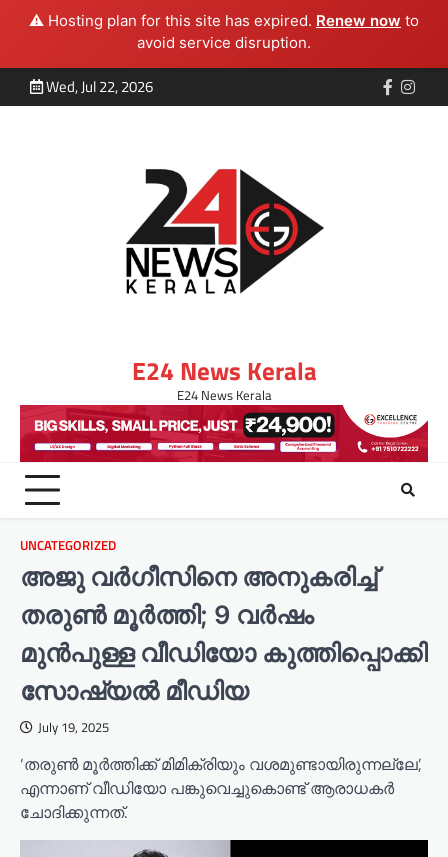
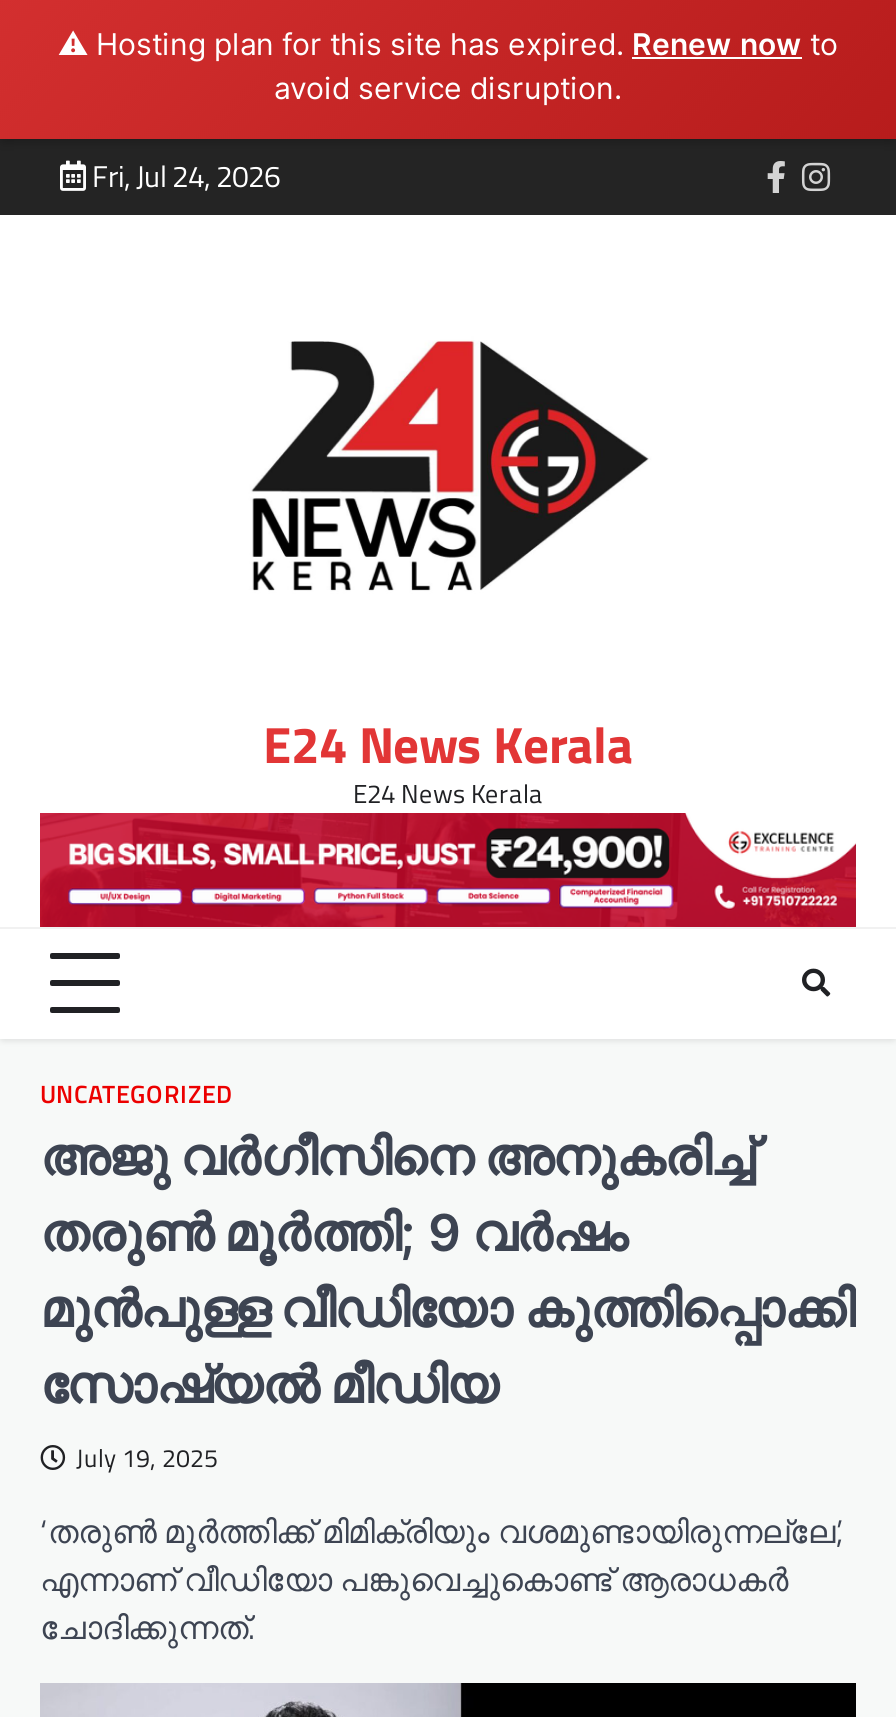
[46,75,153,98] Wed, Jul 22, 2026 -> [92,153,280,199] Fri, Jul 24, 2026

